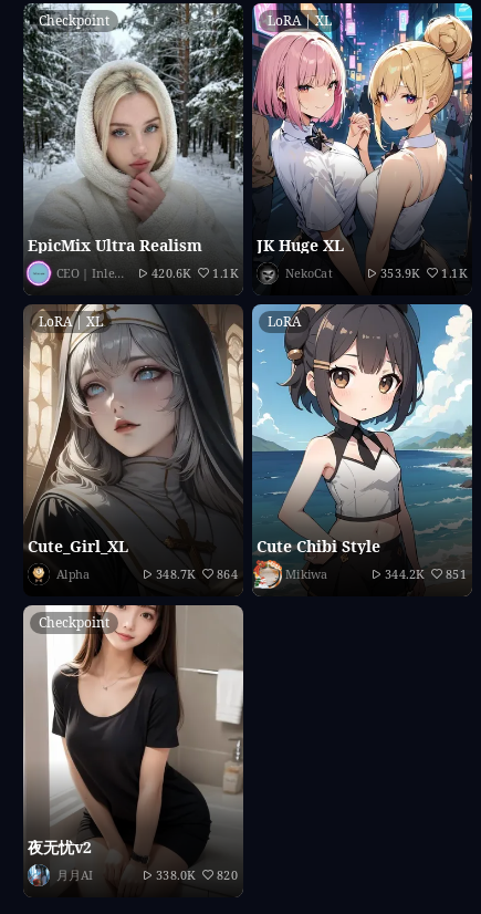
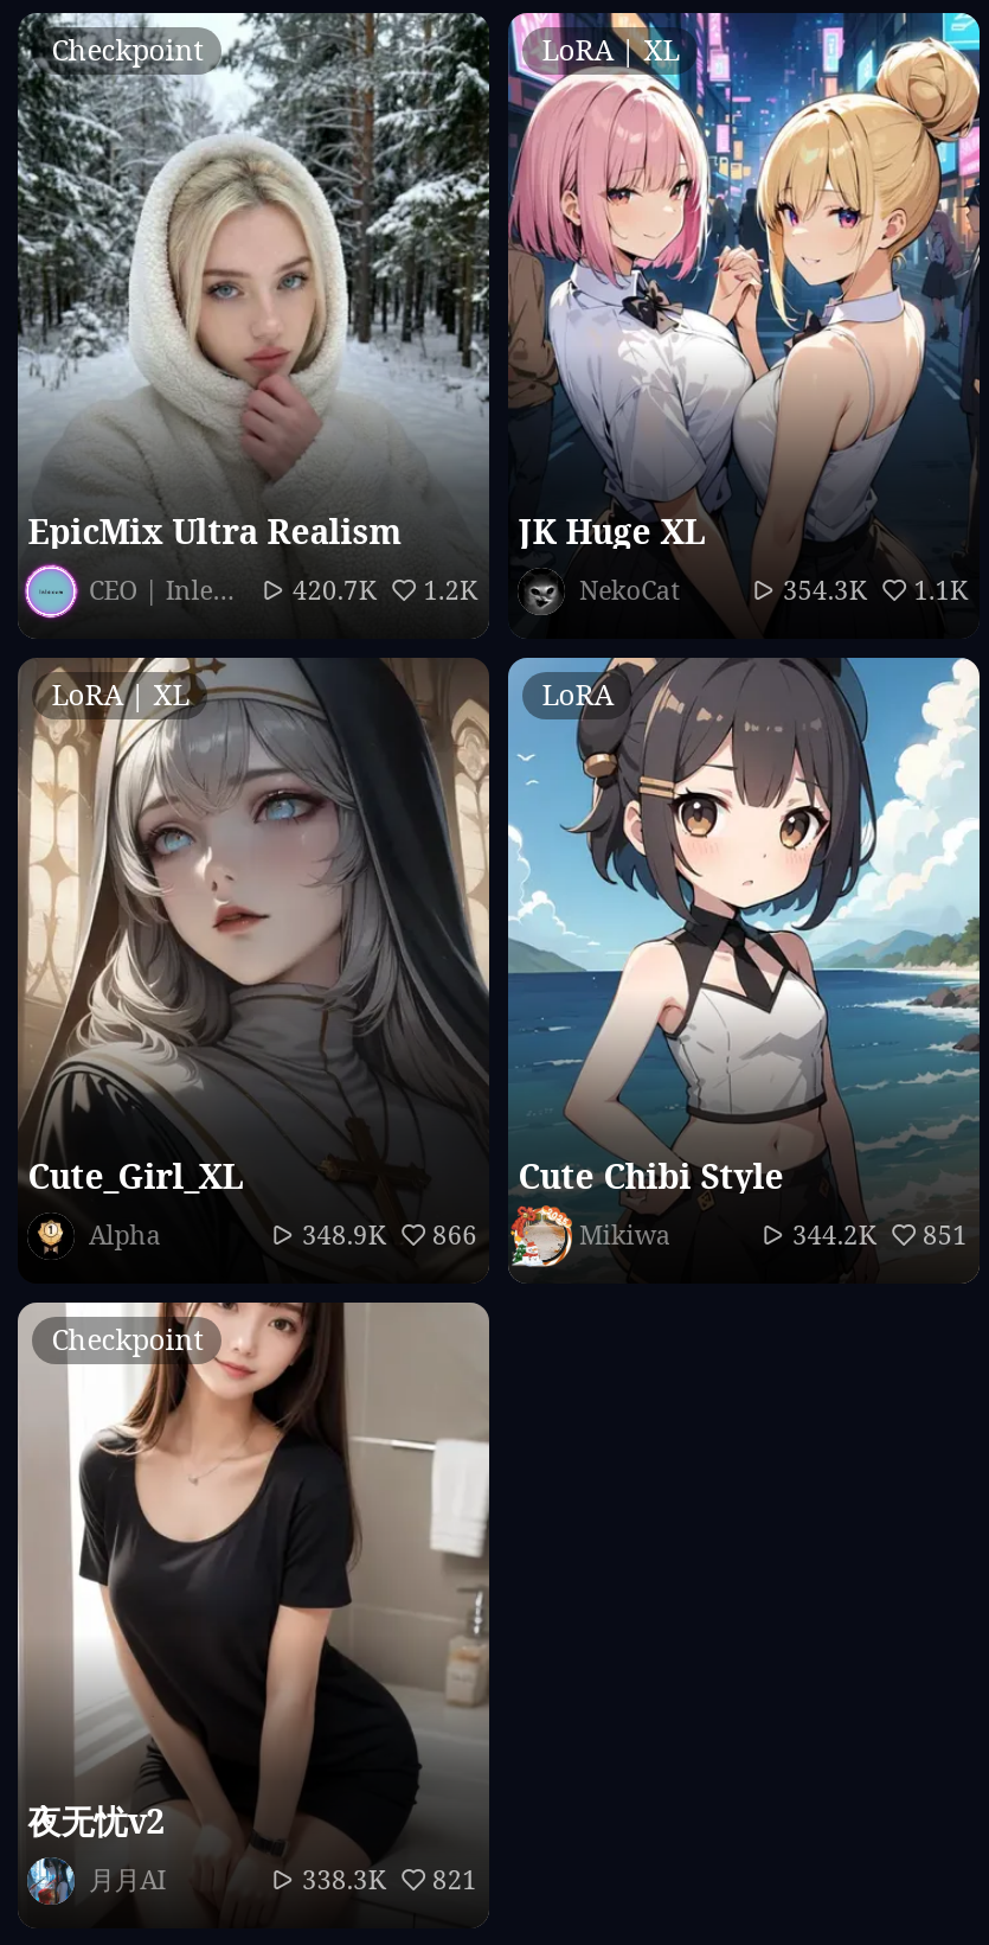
[152,264,238,281] 420.6K | 1.1K -> [293,572,477,609] 420.7K | 1.2K
[381,264,467,281] 353.9K 1.1K -> [783,572,968,609] 354.3K 1.1K
[156,565,238,582] 348.7K | 864 -> [303,1217,478,1253] 348.9K | 866
[156,866,238,883] 338.0K | 820 -> [303,1862,478,1898] 338.3K | 821

